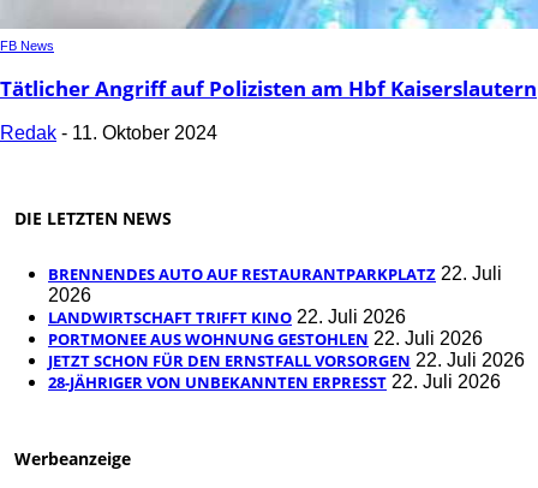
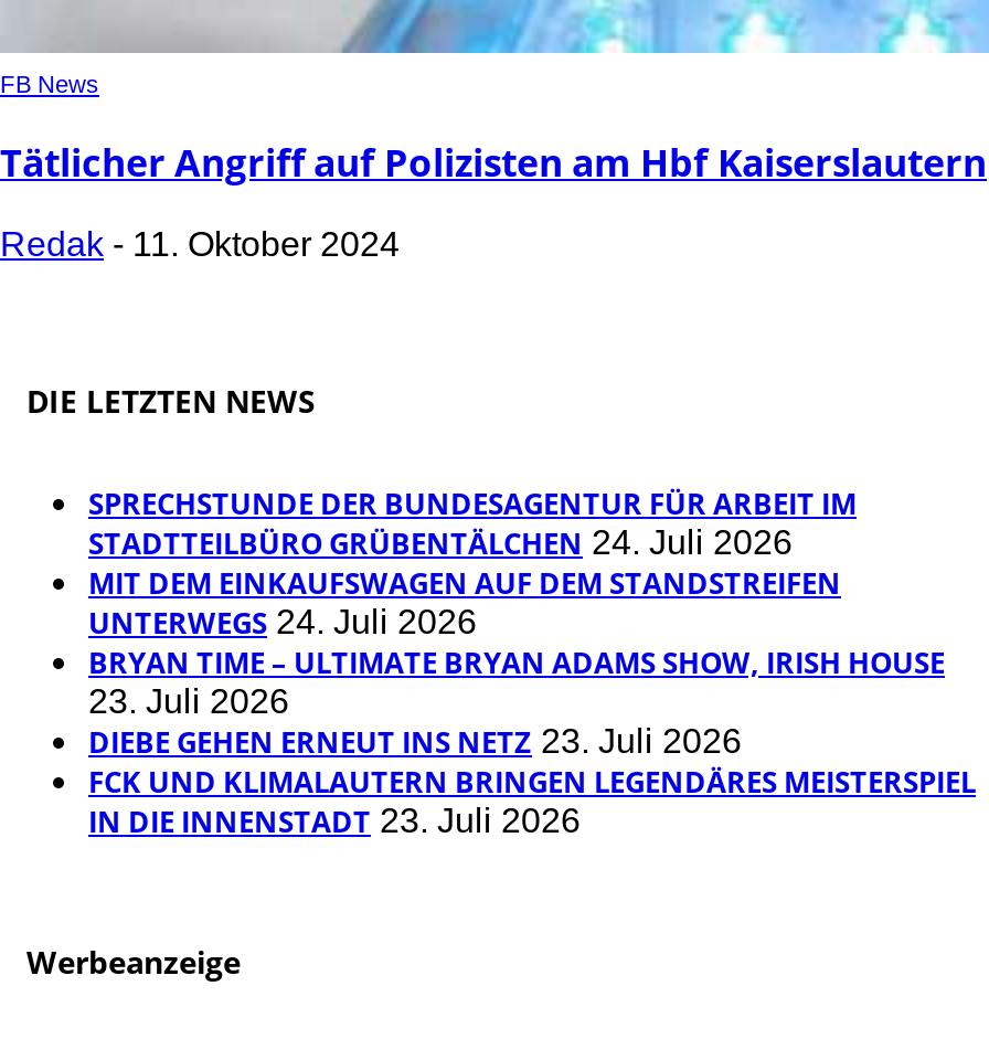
[48,264,525,394] BRENNENDES AUTO AUF RESTAURANTPARKPLATZ 22. Juli | 2026 | LANDWIRTSCHAFT TRIFFT KINO 22. Juli 2026 | PORTMONEE AUS WOHNUNG GESTOHLEN 22. Juli 2026 | JETZT SCHON FÜR DEN ERNSTFALL VORSORGEN 22. Juli 2026 | 28-JÄHRIGER VON UNBEKANNTEN ERPRESST 22. Juli 2026 -> [88,484,976,842] SPRECHSTUNDE DER BUNDESAGENTUR FÜR ARBEIT IM | STADTTEILBÜRO GRÜBENTÄLCHEN 24. Juli 2026 | MIT DEM EINKAUFSWAGEN AUF DEM STANDSTREIFEN | UNTERWEGS 24. Juli 2026 | BRYAN TIME – ULTIMATE BRYAN ADAMS SHOW, IRISH HOUSE | 23. Juli 2026 | DIEBE GEHEN ERNEUT INS NETZ 23. Juli 2026 | FCK UND KLIMALAUTERN BRINGEN LEGENDÄRES MEISTERSPIEL | IN DIE INNENSTADT 23. Juli 2026

